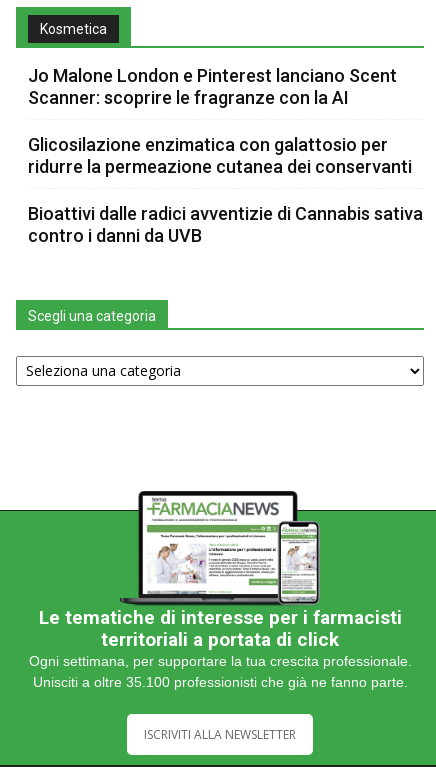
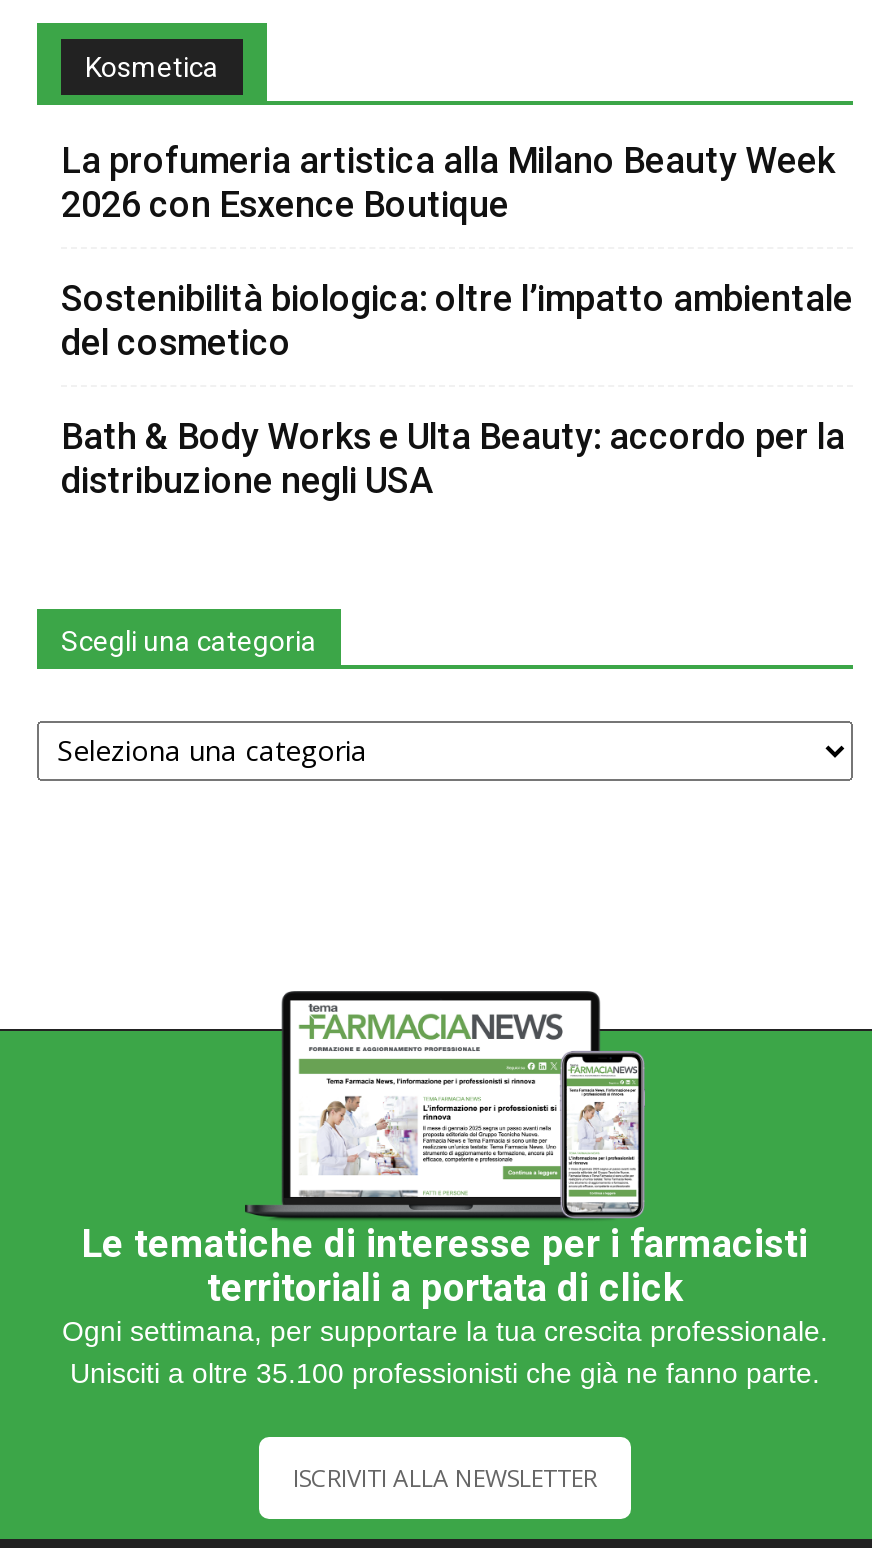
[28,65,397,108] Jo Malone London e Pinterest lanciano Scent | Scanner: scoprire le fragranze con la AI -> [61,139,835,225] La profumeria artistica alla Milano Beauty Week | 2026 con Esxence Boutique
[28,134,412,177] Glicosilazione enzimatica con galattosio per | ridurre la permeazione cutanea dei conservanti -> [61,277,853,363] Sostenibilità biologica: oltre l’impatto ambientale | del cosmetico
[28,203,423,246] Bioattivi dalle radici avventizie di Cannabis sativa | contro i danni da UVB -> [61,415,845,501] Bath & Body Works e Ulta Beauty: accordo per la | distribuzione negli USA

